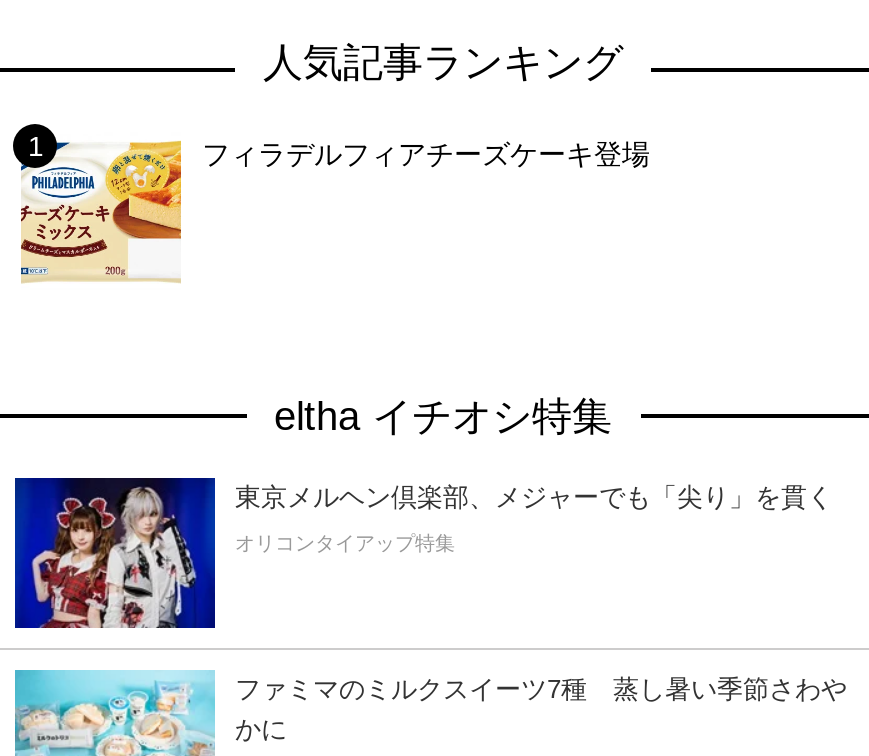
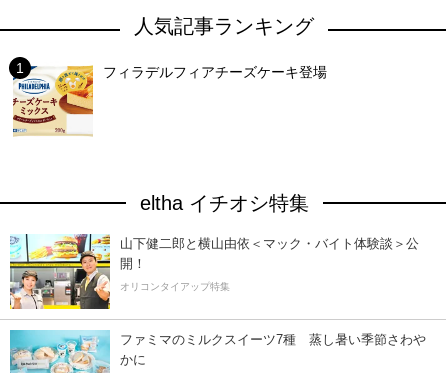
[13,476,833,630] [image] | 東京メルヘン倶楽部、メジャーでも「尖り」を貫く -> [9,233,419,310] [image] | 山下健二郎と横山由依＜マック・バイト体験談＞公 | 開！
moved [235,532,455,554] -> [120,281,230,292]: オリコンタイアップ特集

